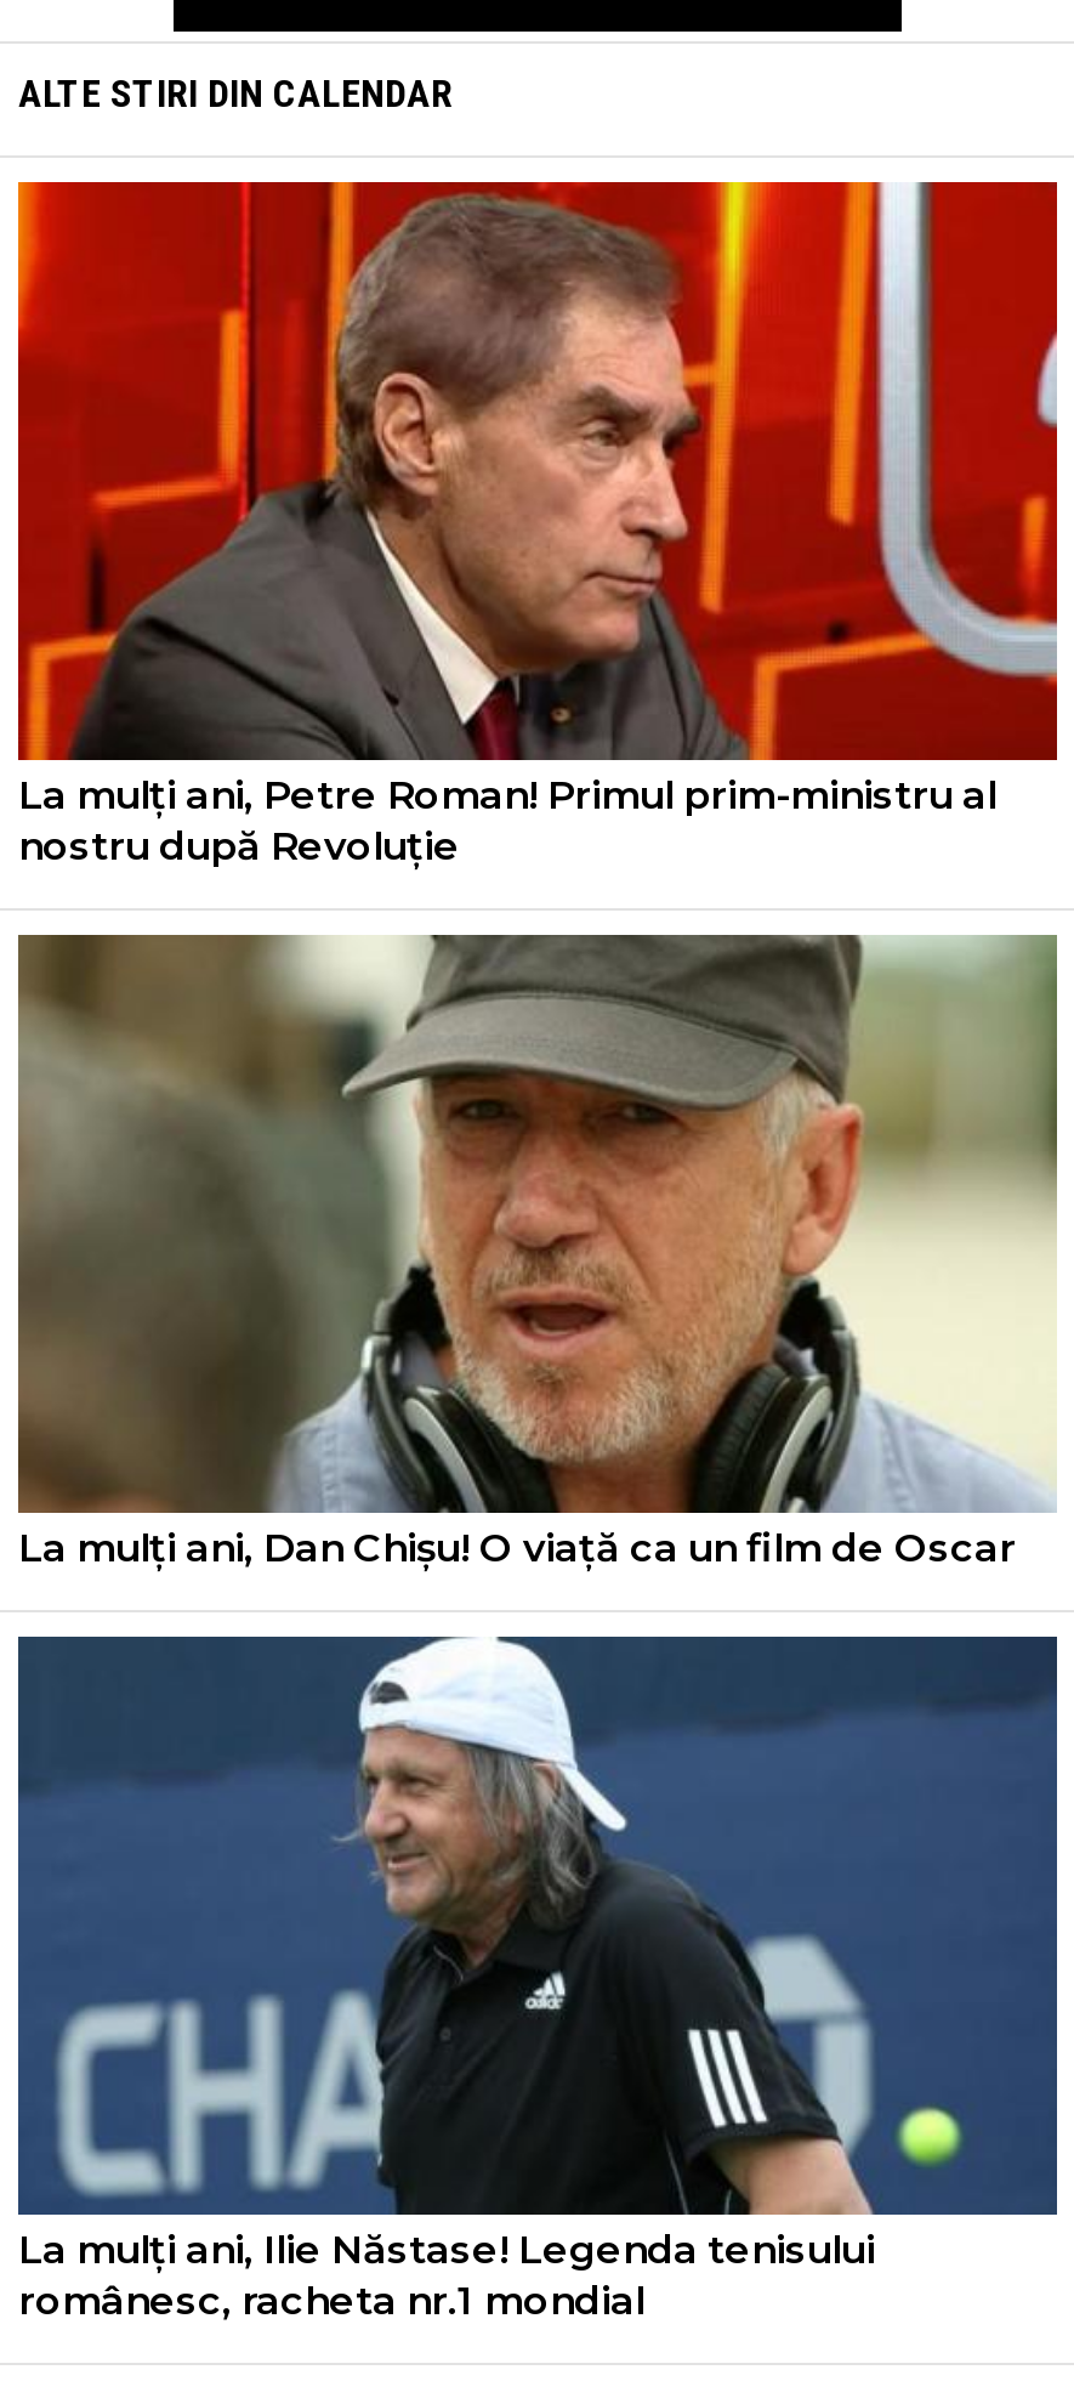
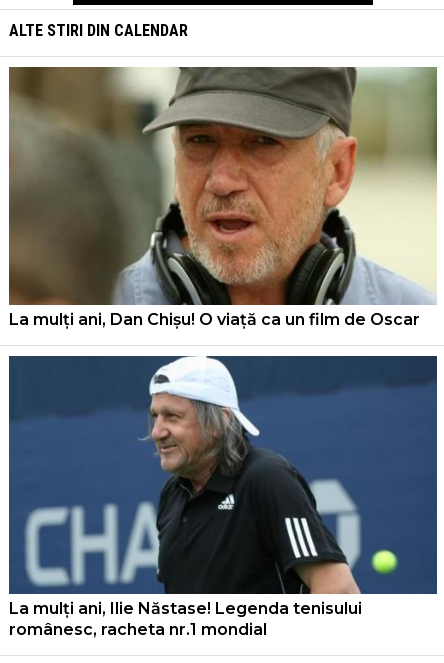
[16,180,1059,869] [image] | La mulți ani, Petre Roman! Primul prim-ministru al | nostru după Revoluție -> none

